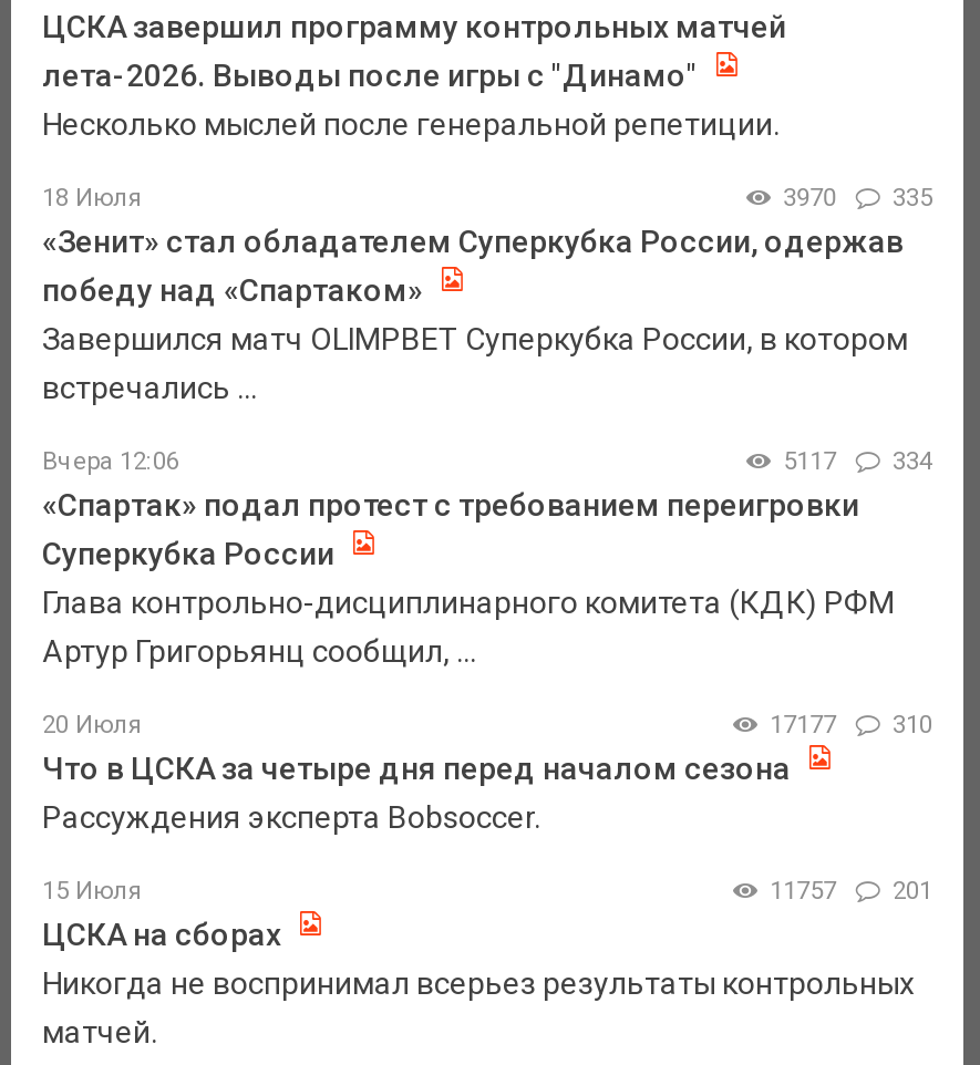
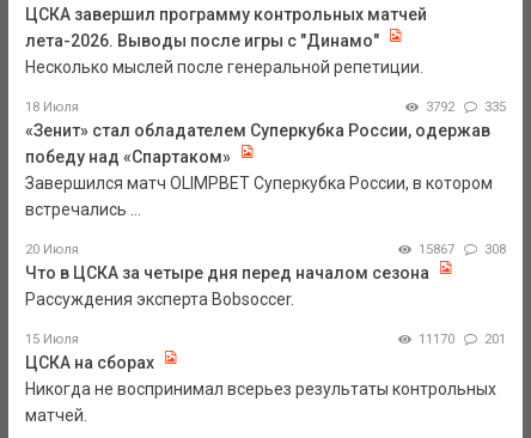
[783,184,932,213] 3970 335 -> [425,99,506,115] 3792 335
[42,447,932,669] Вчера 12:06 | 5117 | 334 | «Спартак» подал протест с требованием переигровки | Суперкубка России | Глава контрольно-дисциплинарного комитета (КДК) РФМ | Артур Григорьянц сообщил, ... -> none
[770,711,843,740] 17177 -> [418,242,458,257] 15867
[893,711,932,740] 310 -> [484,242,506,257] 308
[770,877,932,906] 11757 201 -> [418,331,506,347] 11170 201

